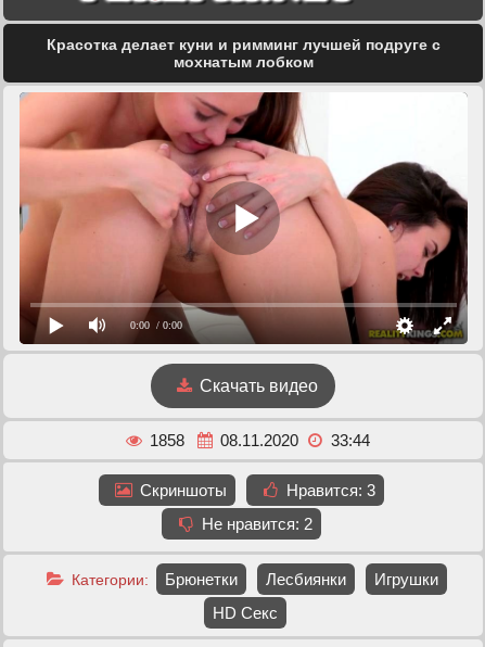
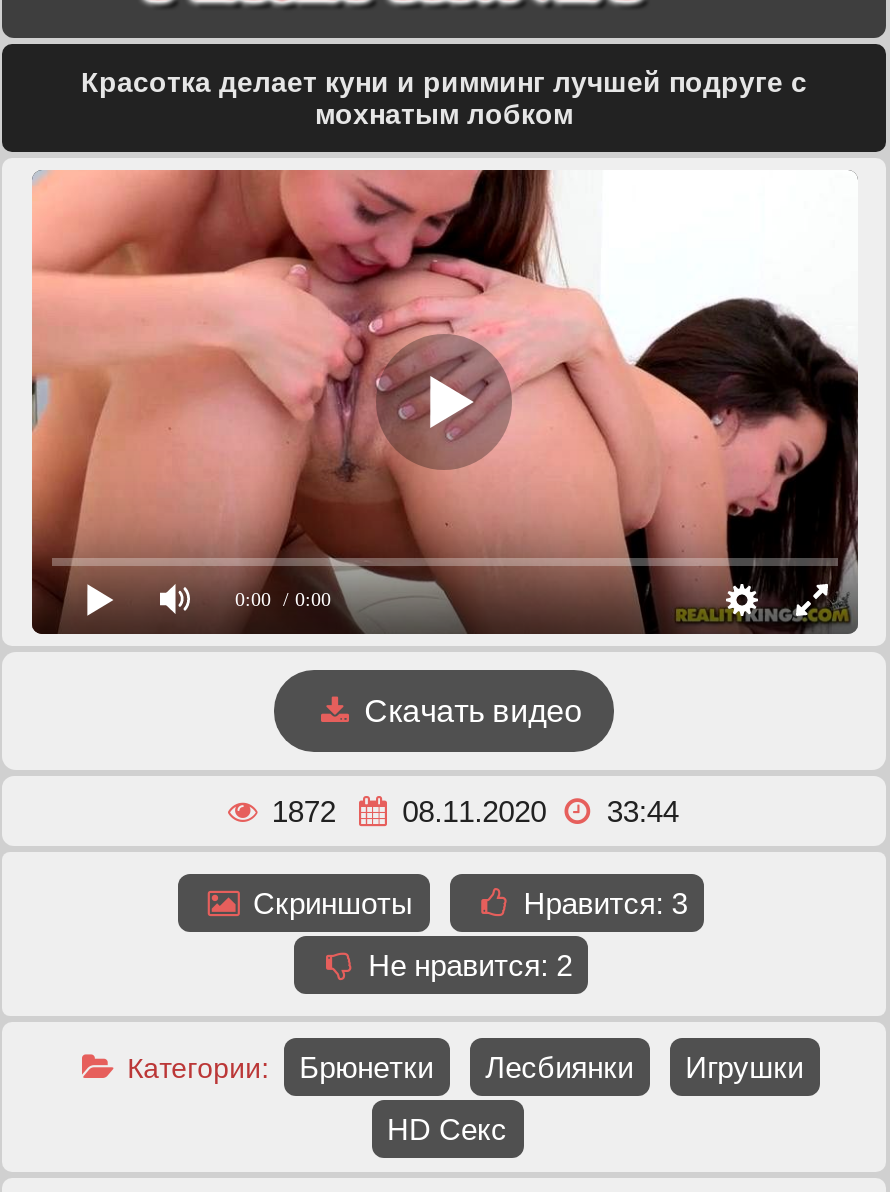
[145,431,370,450] 1858 08.11.2020 33:44 -> [264,795,679,829] 1872 08.11.2020 33:44

